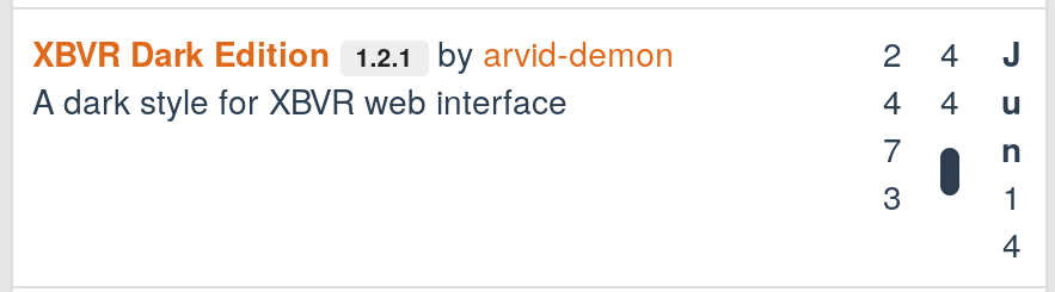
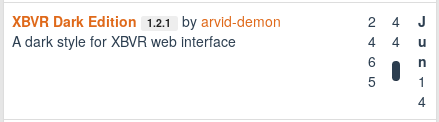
[883,124,902,172] 7 -> [368,51,376,71] 6
[883,172,902,219] 3 -> [368,71,376,91] 5

